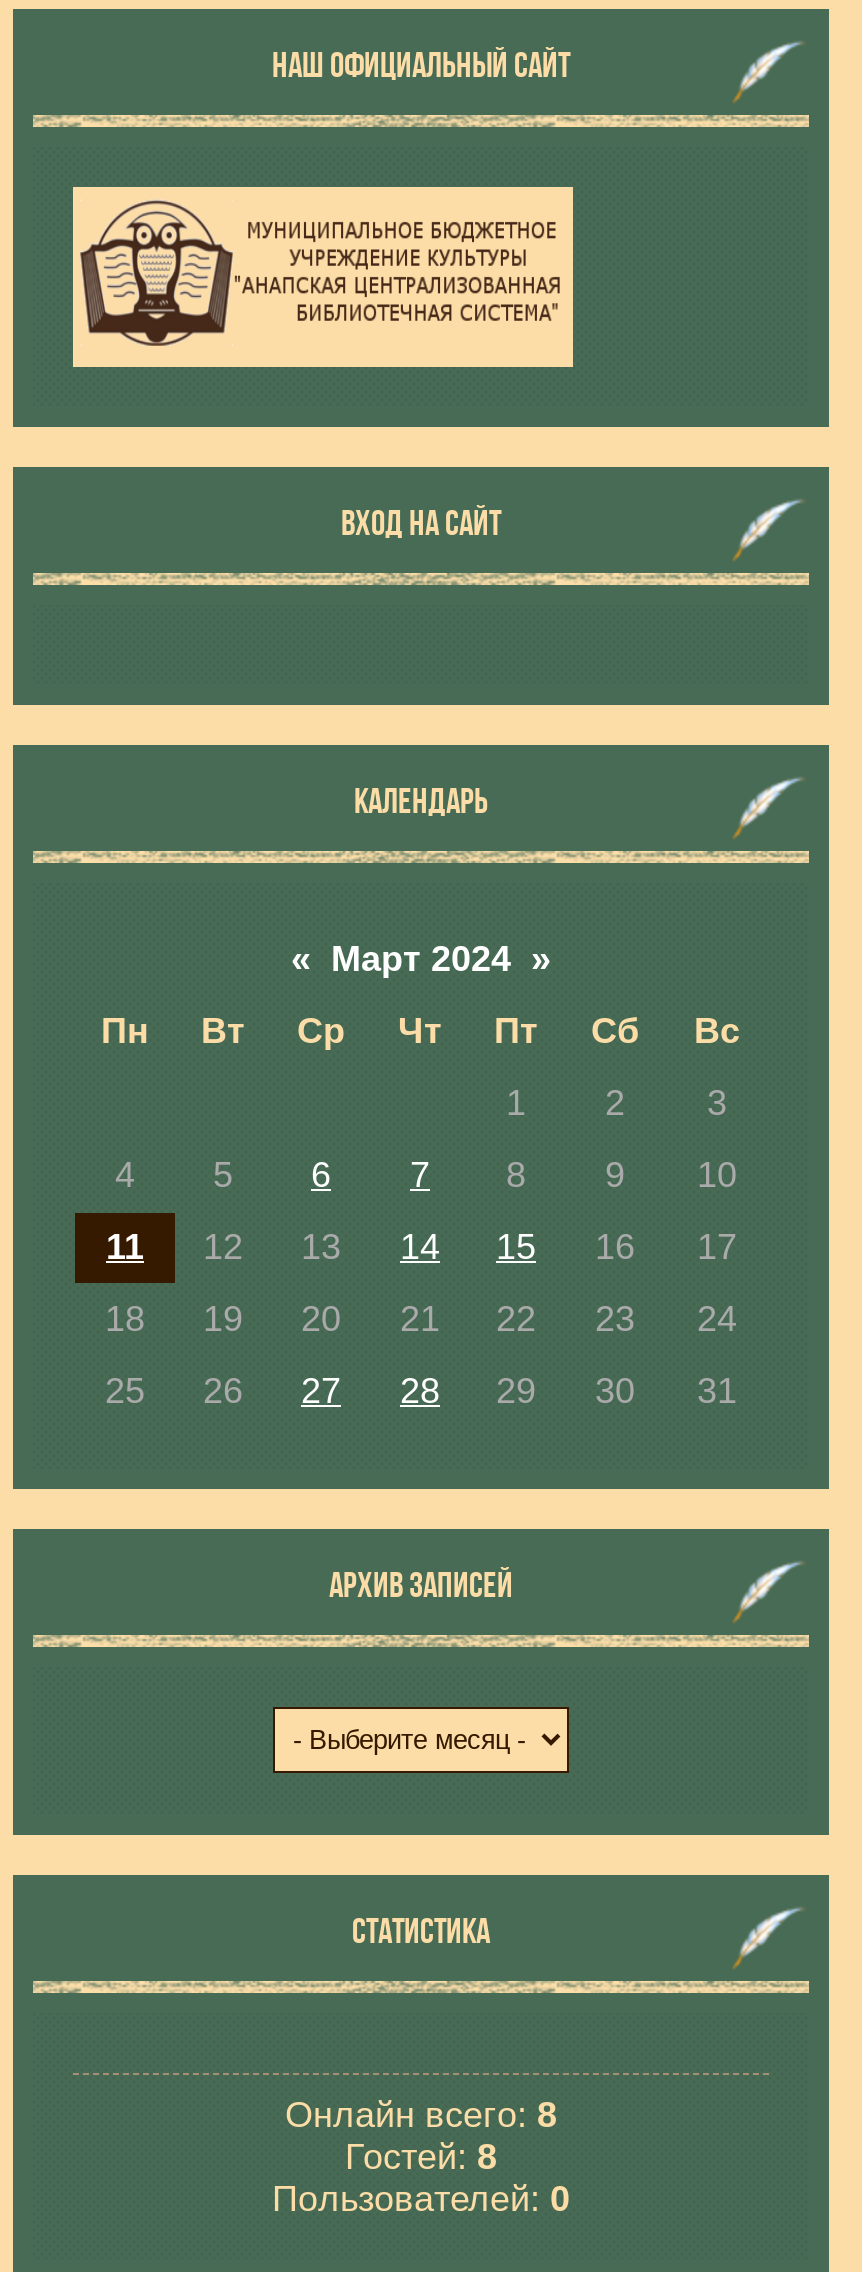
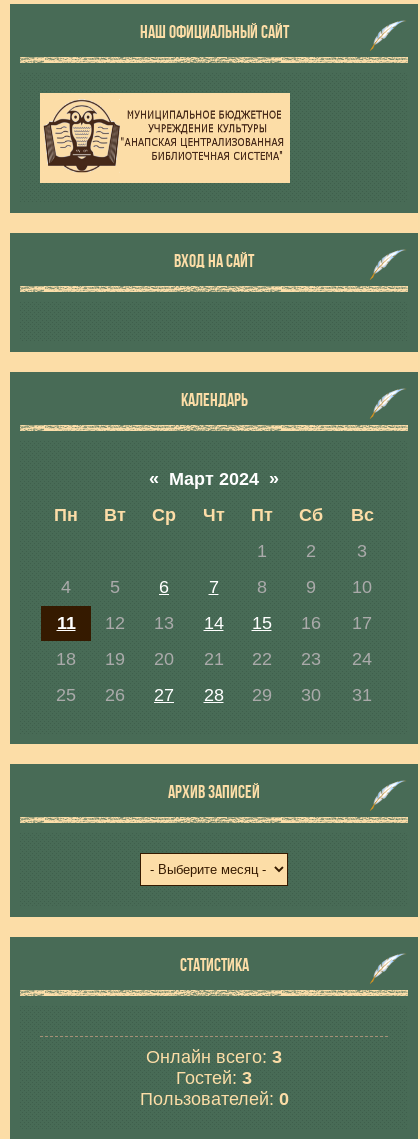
[285,2095,557,2135] Онлайн всего: 8 -> [146,1047,282,1067] Онлайн всего: 3
[345,2137,497,2177] Гостей: 8 -> [176,1068,252,1088] Гостей: 3

